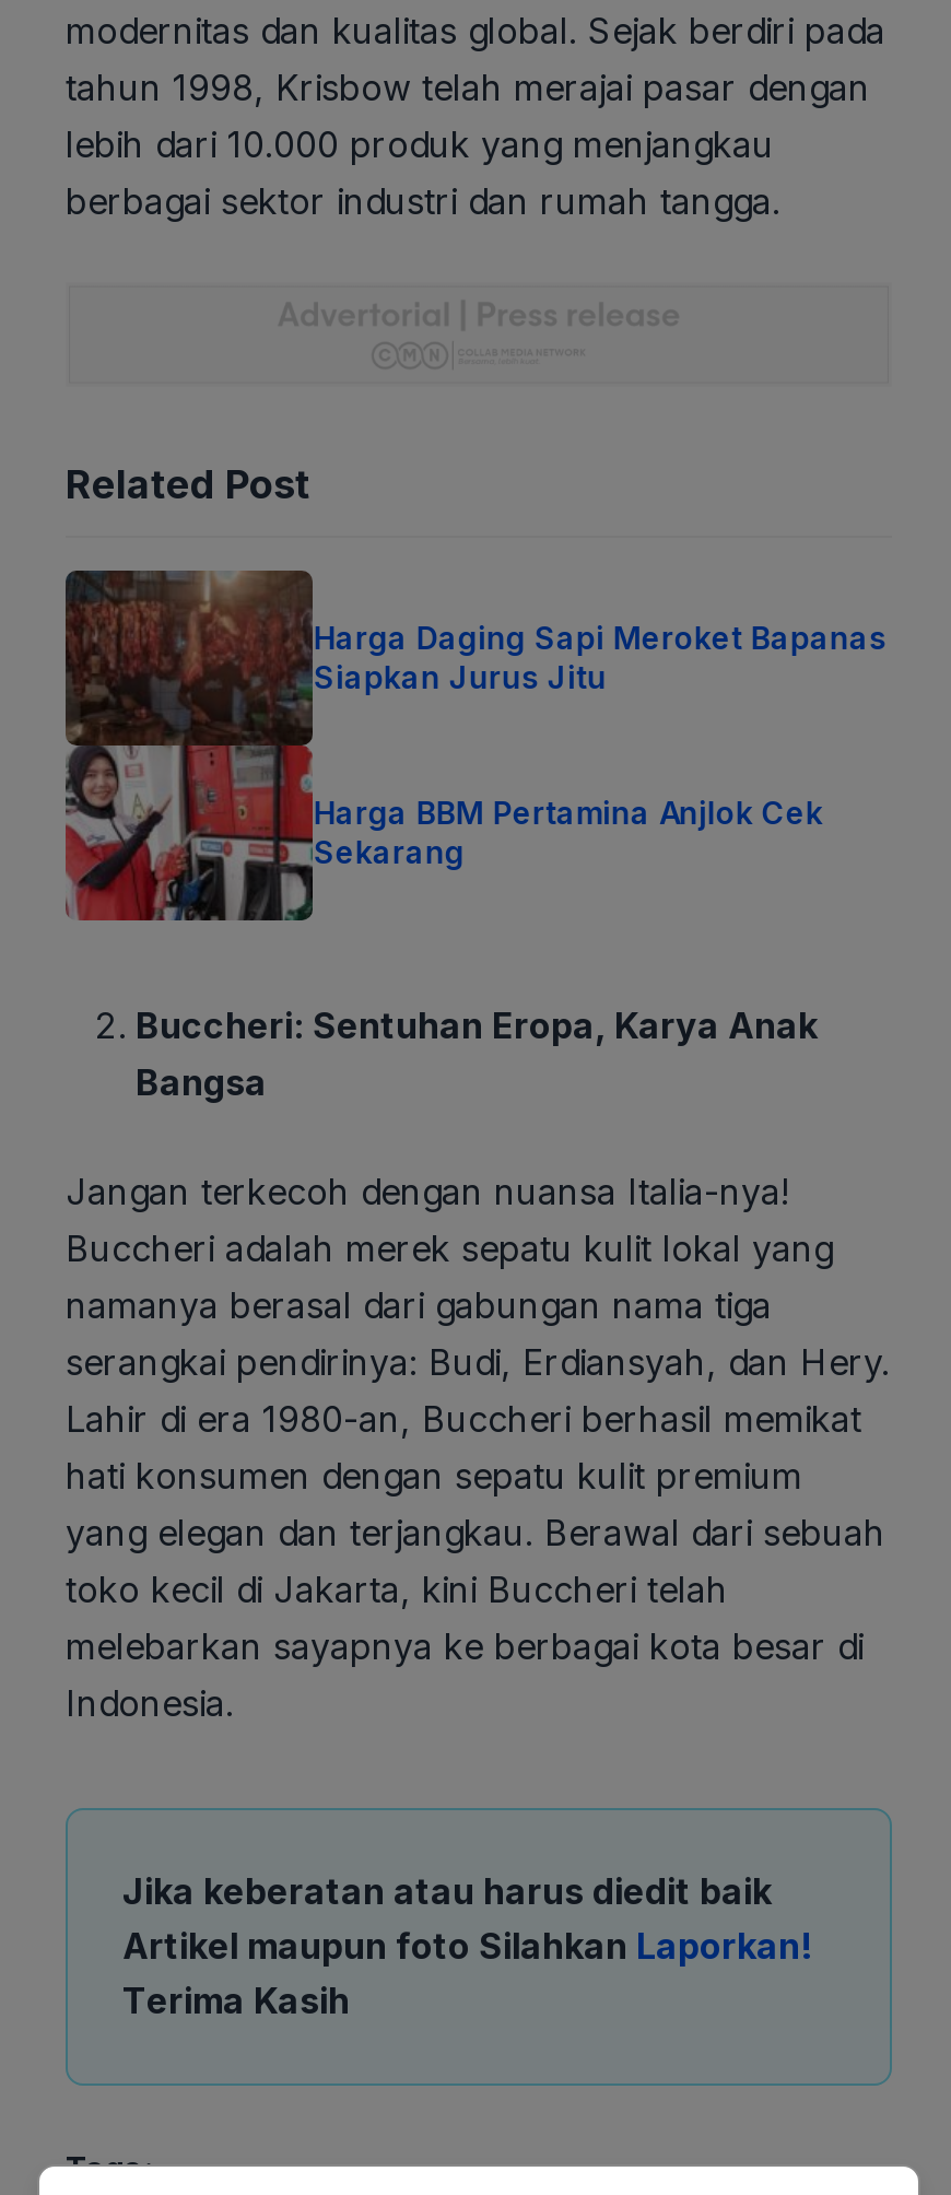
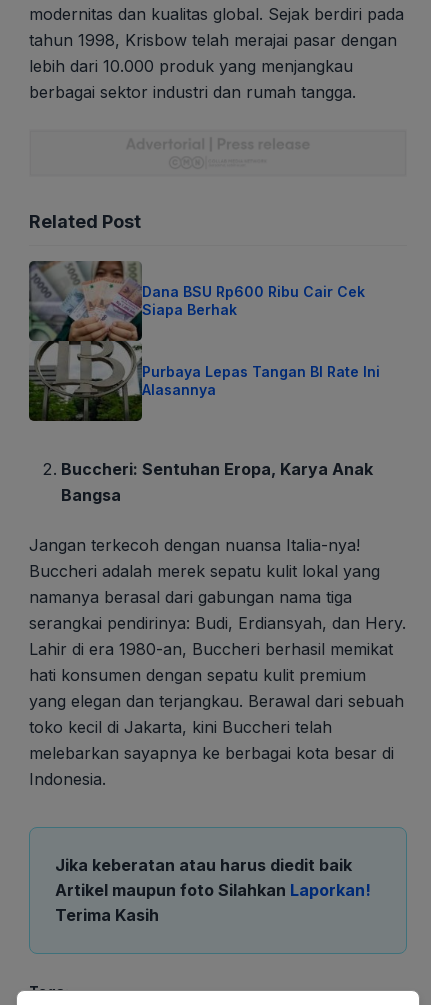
[66,571,886,920] [image] | Harga Daging Sapi Meroket Bapanas | Siapkan Jurus Jitu -> [28,261,365,422] [image] | Dana BSU Rp600 Ribu Cair Cek | Siapa Berhak
[314,793,823,869] Harga BBM Pertamina Anjlok Cek | Sekarang -> [142,363,380,398] Purbaya Lepas Tangan BI Rate Ini | Alasannya

